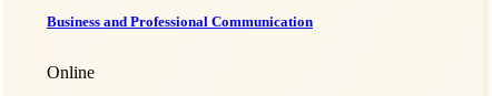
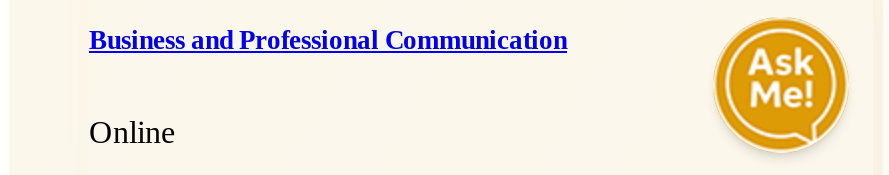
none -> [713,17,849,153] [image]

